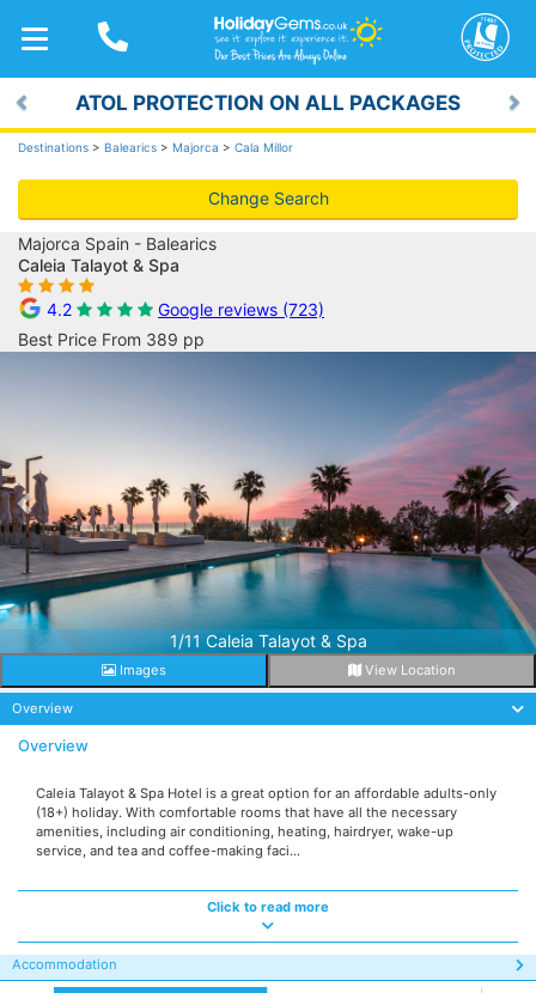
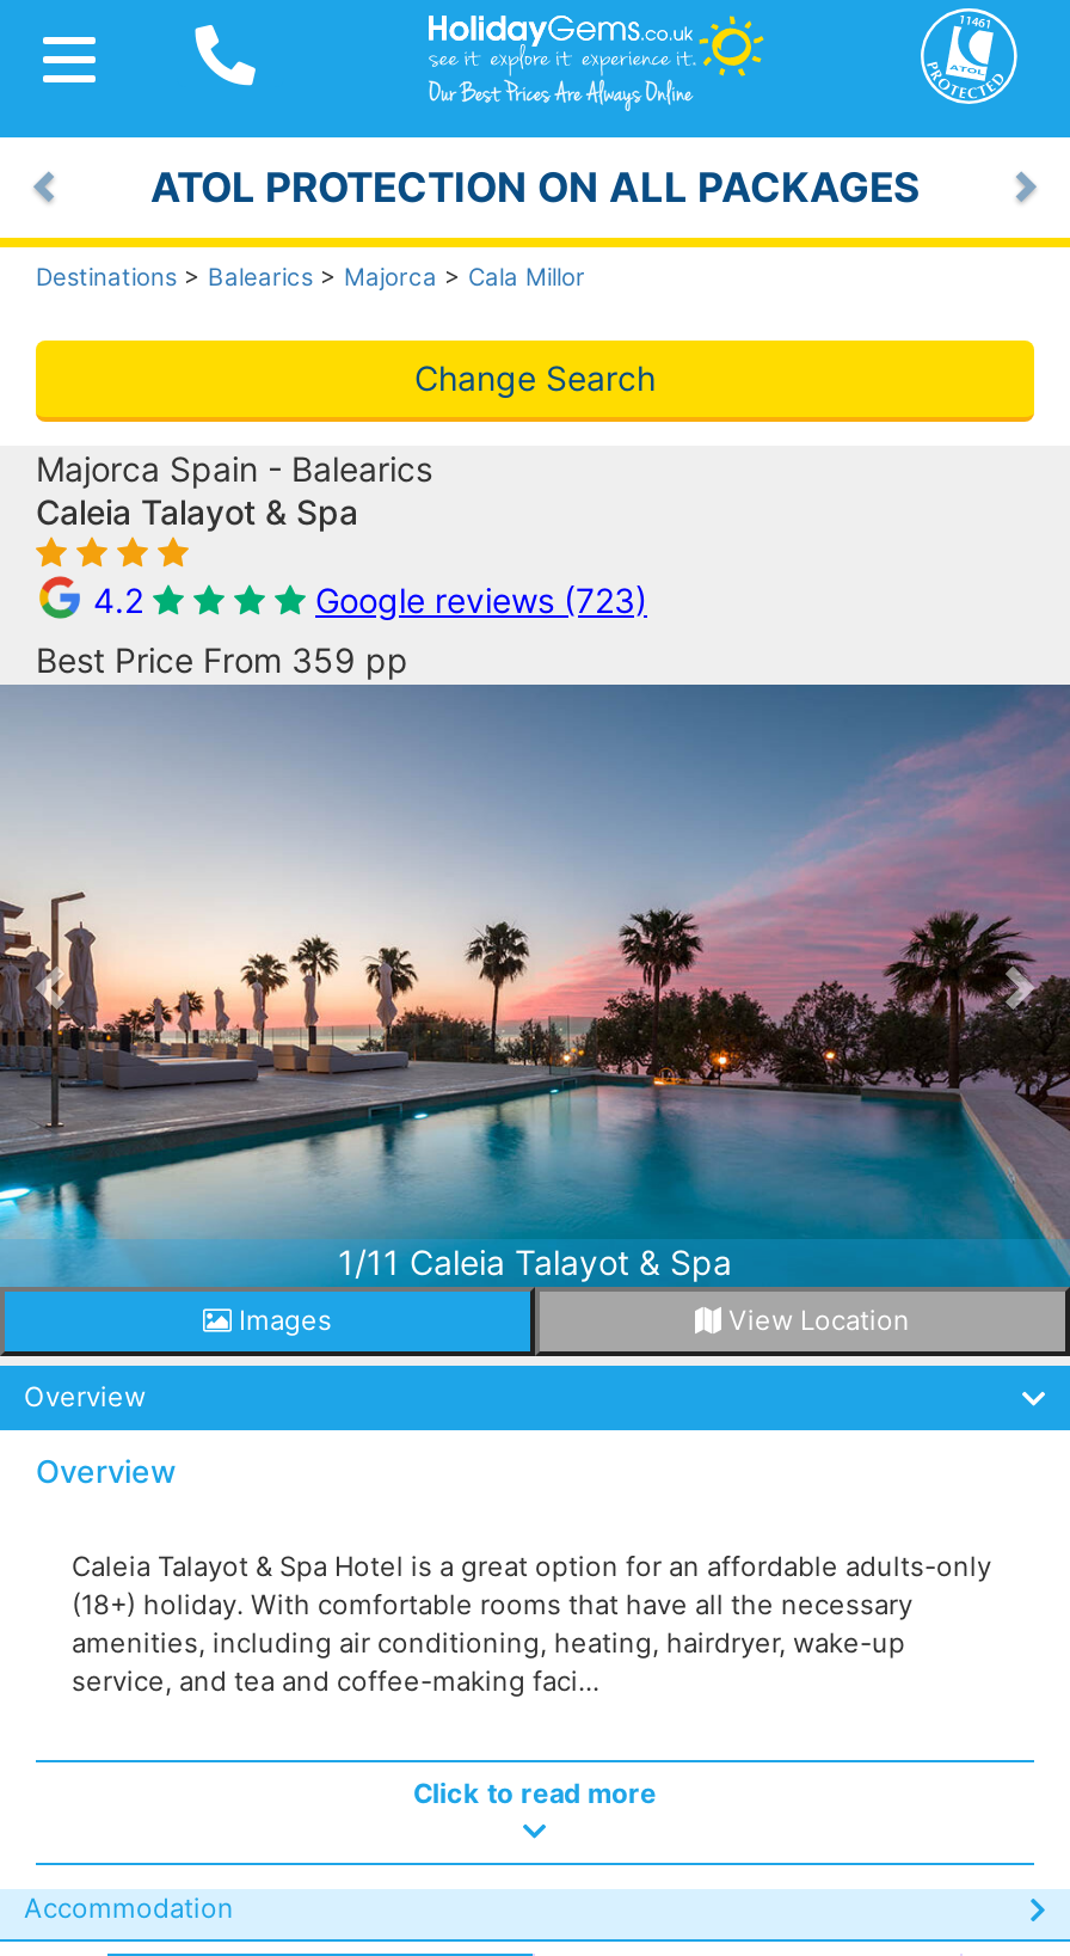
[18,329,205,349] Best Price From 389 pp -> [36,639,408,680] Best Price From 359 pp

